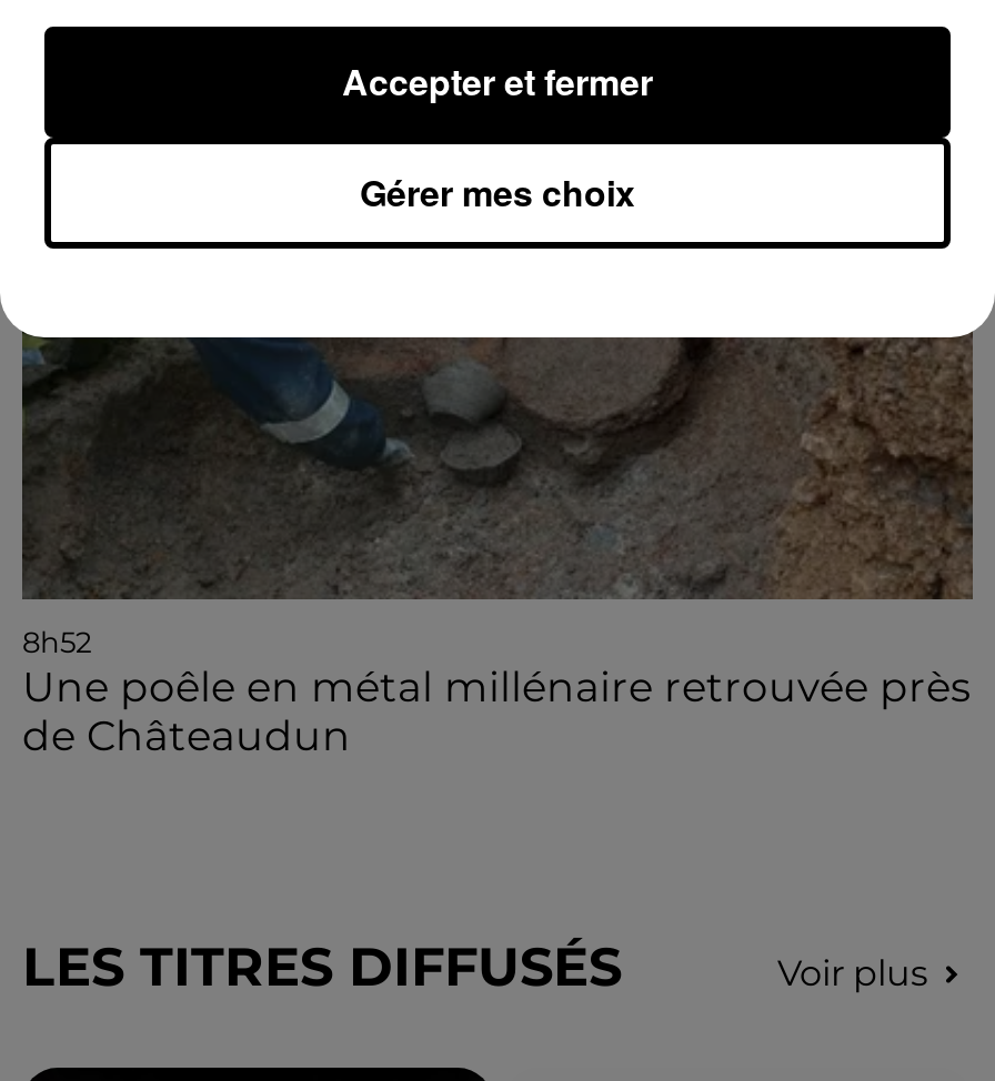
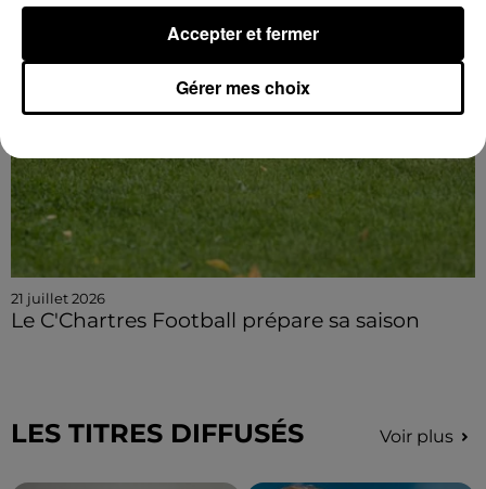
[22,337,968,602] [image] -> none
[22,624,971,761] 8h52 | Une poêle en métal millénaire retrouvée près | de Châteaudun -> [11,289,420,333] 21 juillet 2026 | Le C'Chartres Football prépare sa saison

